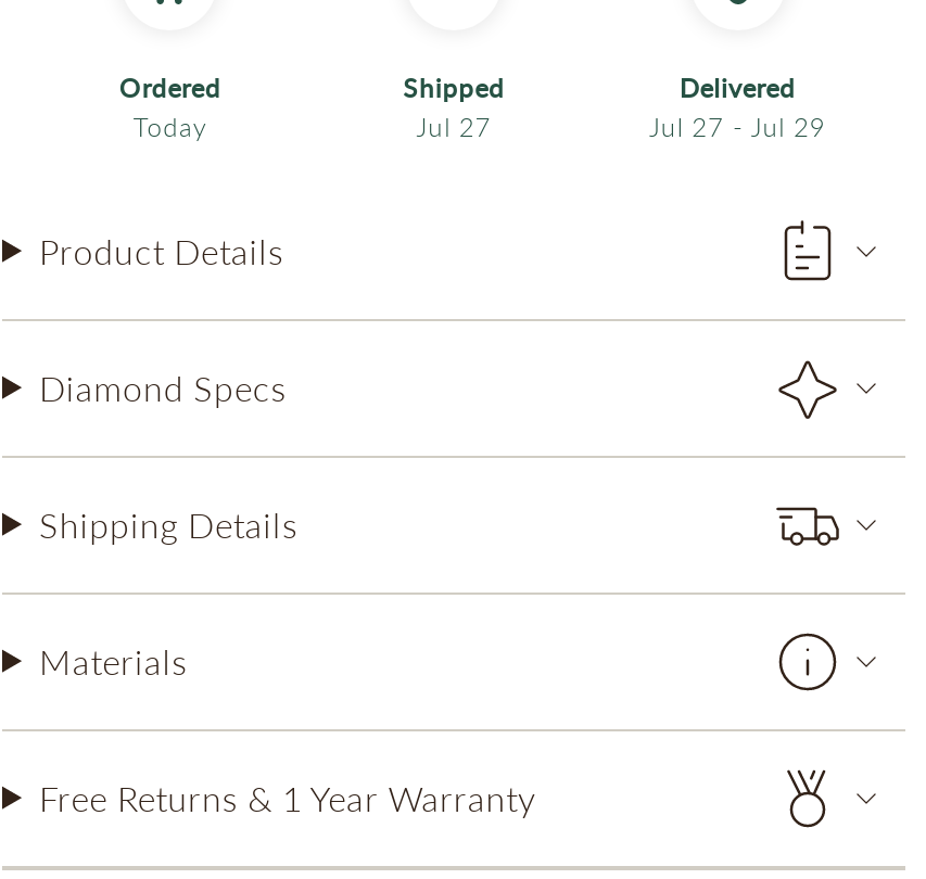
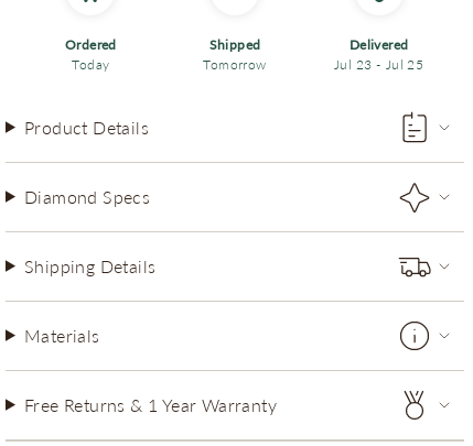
[416,110,491,142] Jul 27 -> [203,56,266,72] Tomorrow
[649,110,825,142] Jul 27 - Jul 29 -> [334,56,424,72] Jul 23 - Jul 25

